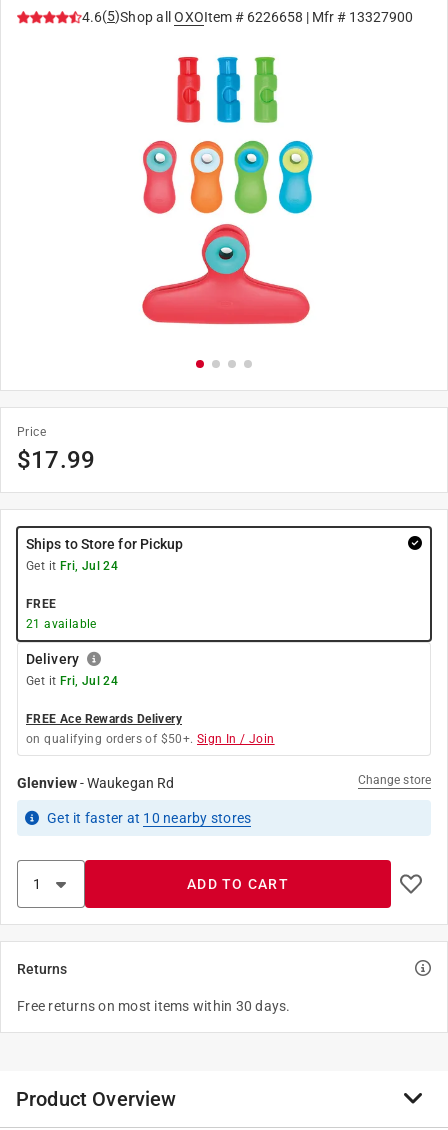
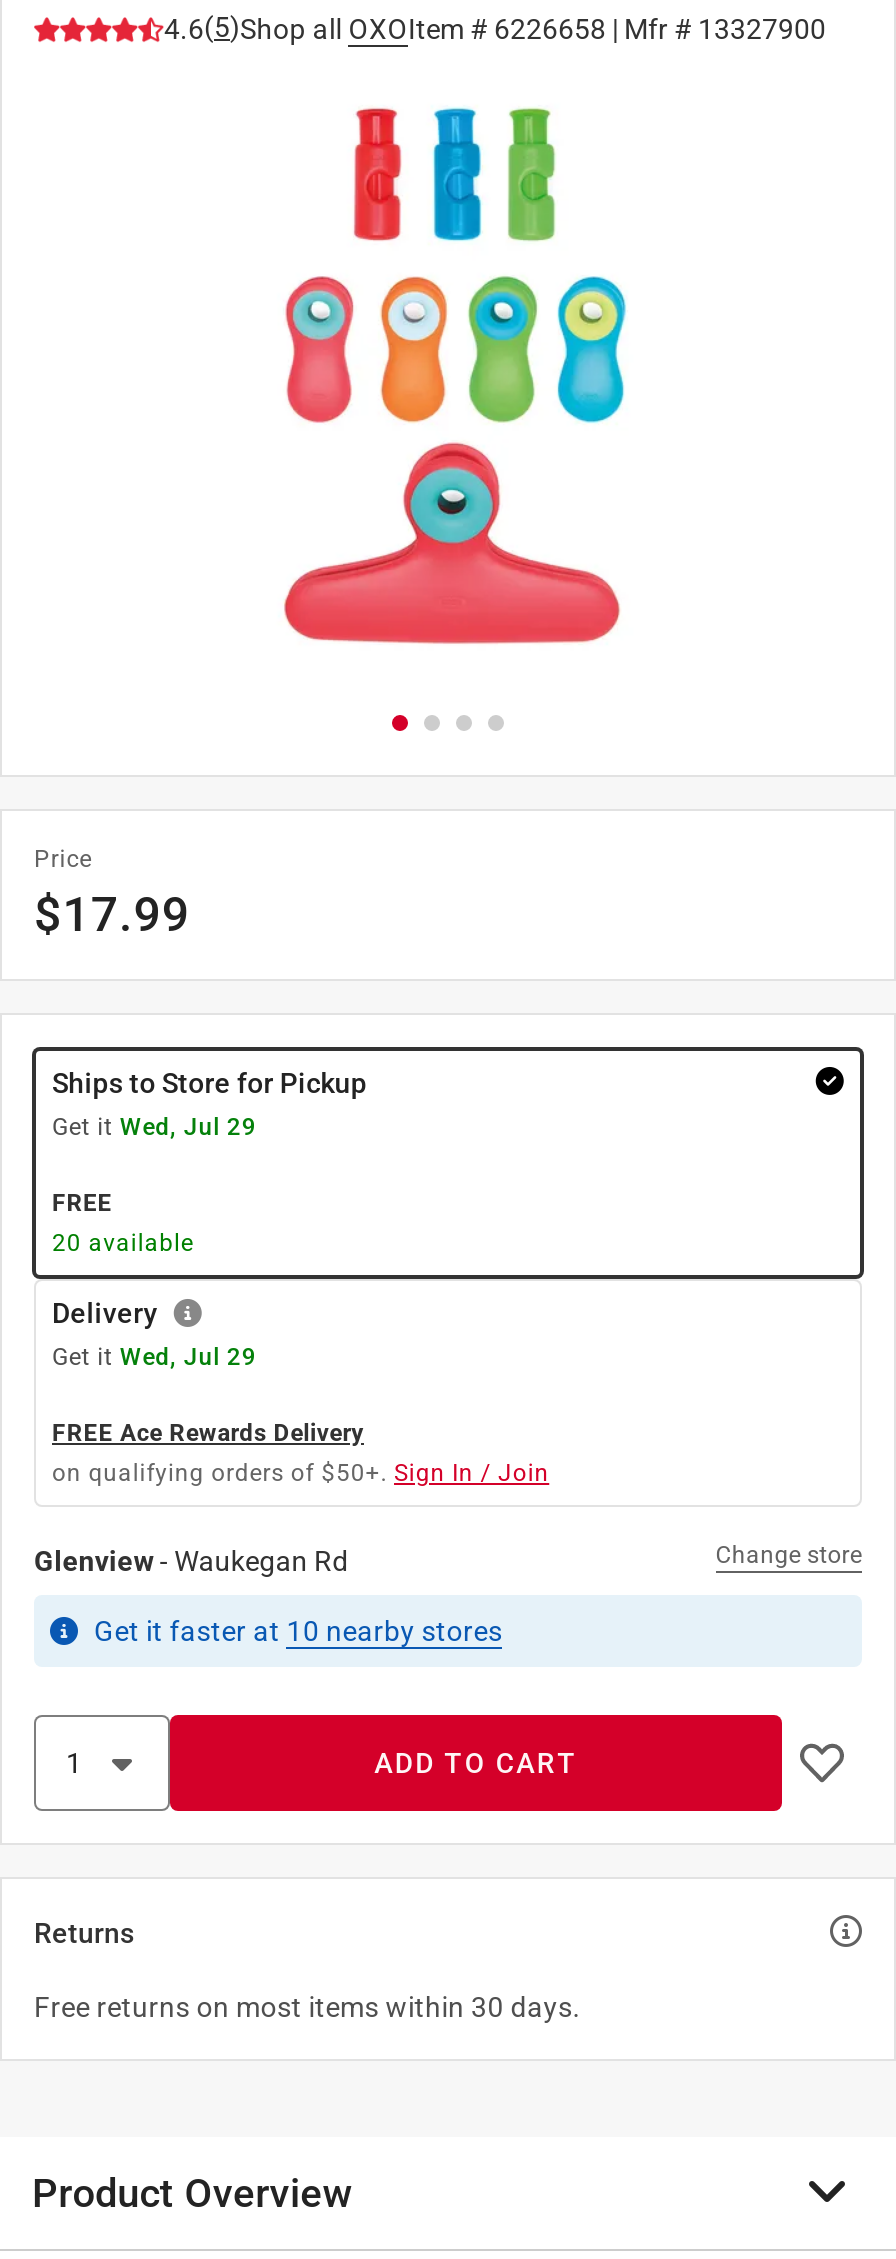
[26,559,118,573] Get it Fri, Jul 24 -> [52,1113,256,1141] Get it Wed, Jul 29
[26,617,97,631] 21 available -> [52,1229,194,1257] 20 available
[26,674,118,688] Get it Fri, Jul 24 -> [52,1343,256,1371] Get it Wed, Jul 29

